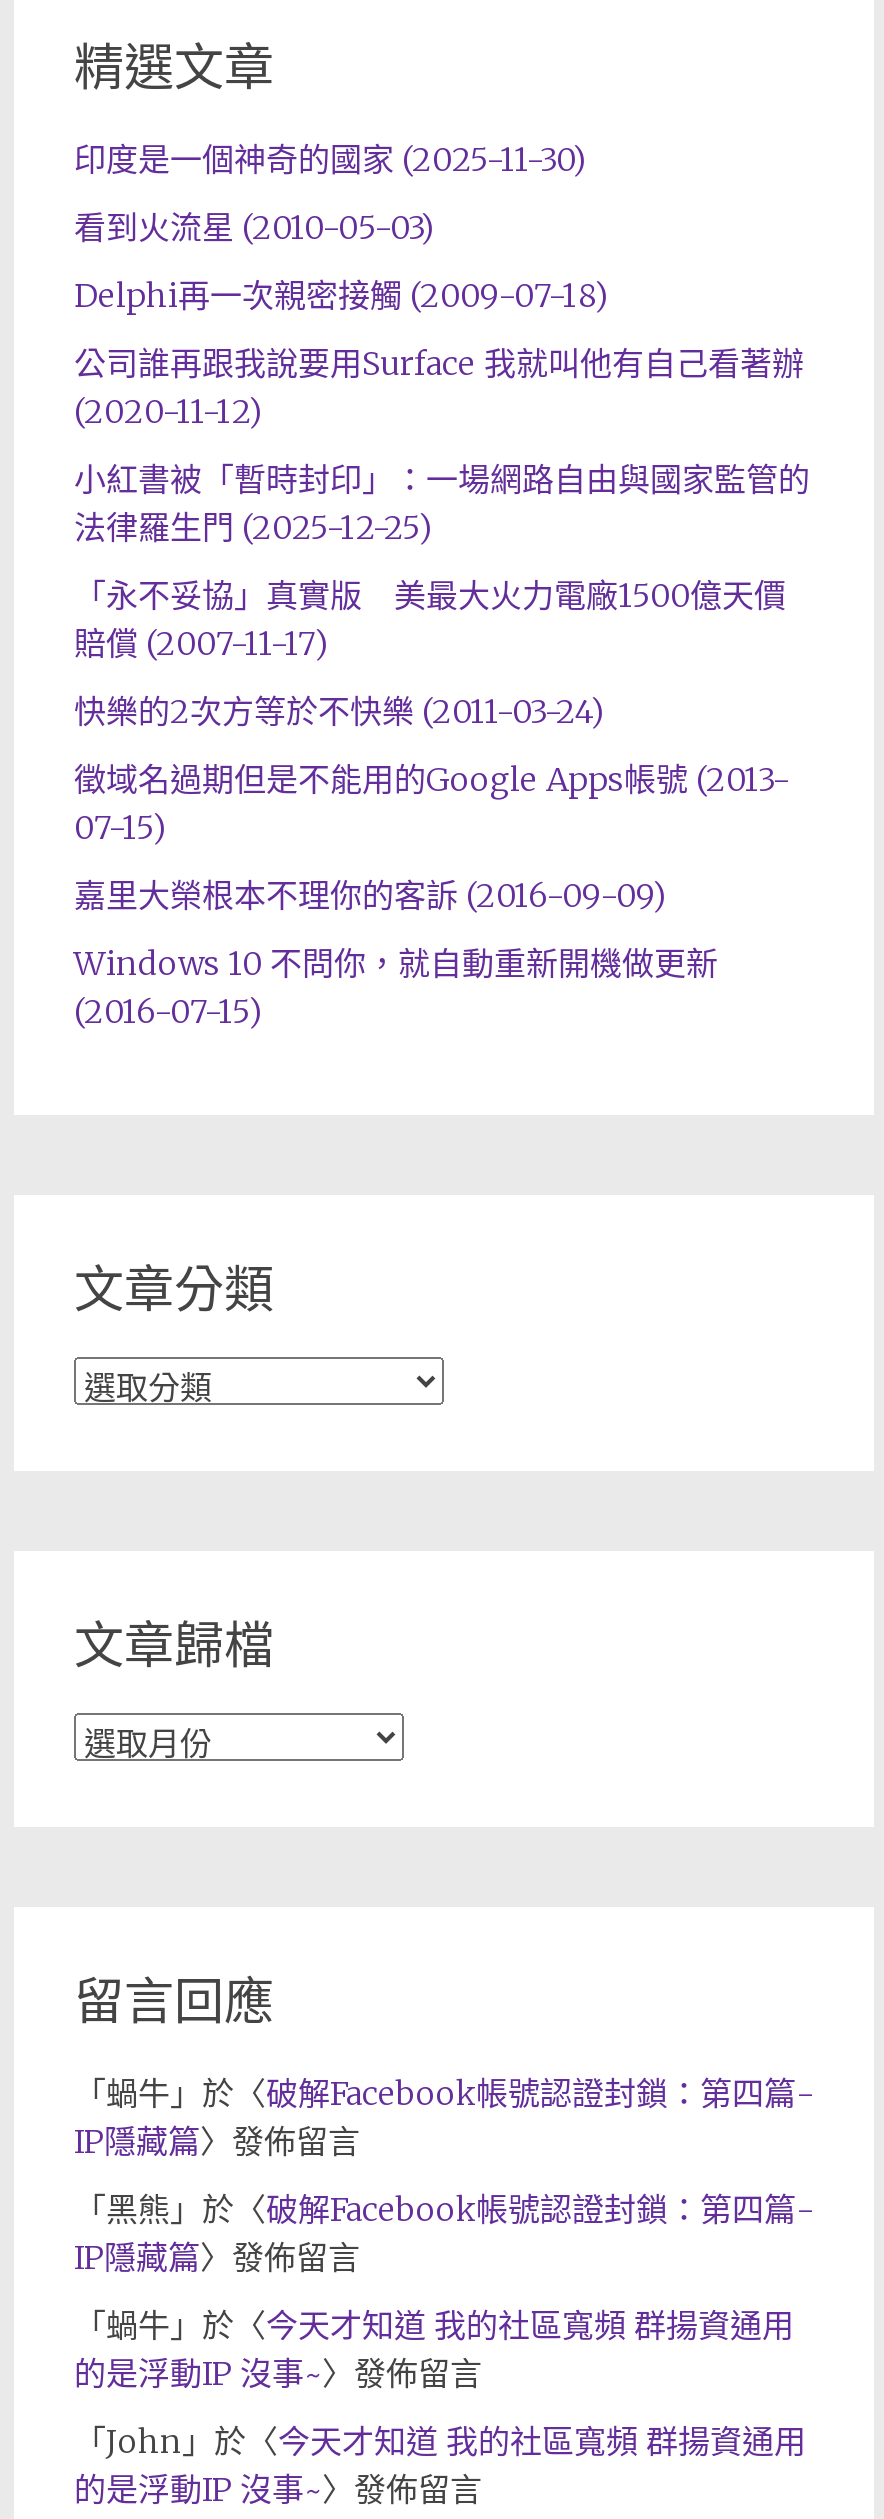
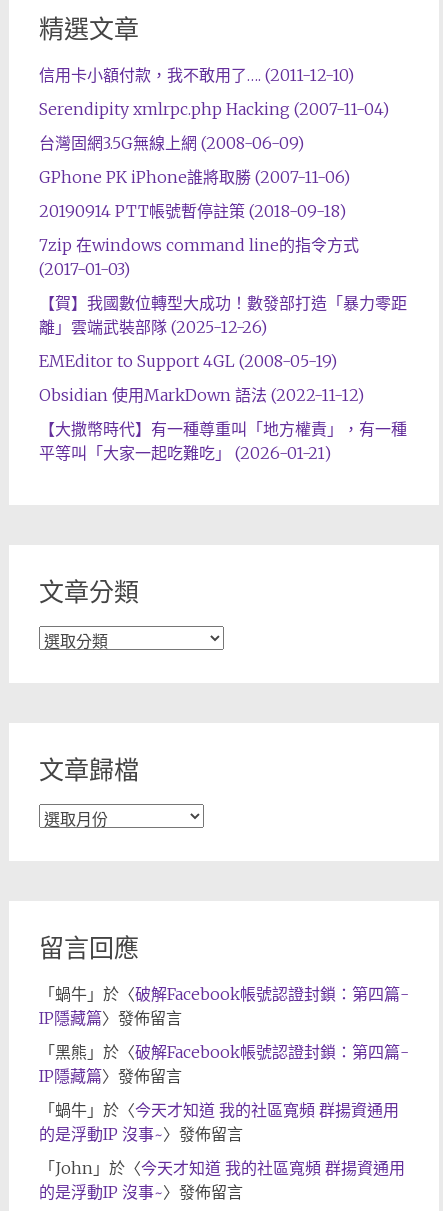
[74,139,586,179] 印度是一個神奇的國家 (2025-11-30) -> [39,65,354,85] 信用卡小額付款，我不敢用了…. (2011-12-10)
[74,207,434,247] 看到火流星 (2010-05-03) -> [39,99,389,119] Serendipity xmlrpc.php Hacking (2007-11-04)
[74,275,608,315] Delphi再一次親密接觸 (2009-07-18) -> [39,133,304,153] 台灣固網3.5G無線上網 (2008-06-09)
[74,343,804,431] 公司誰再跟我說要用Surface 我就叫他有自己看著辦 | (2020-11-12) -> [39,167,350,187] GPhone PK iPhone誰將取勝 (2007-11-06)
[74,459,810,547] 小紅書被「暫時封印」：一場網路自由與國家監管的 | 法律羅生門 (2025-12-25) -> [39,201,346,221] 20190914 PTT帳號暫停註策 (2018-09-18)
[74,575,786,663] 「永不妥協」真實版 美最大火力電廠1500億天價 | 賠償 (2007-11-17) -> [39,235,359,279] 7zip 在windows command line的指令方式 | (2017-01-03)
[74,691,604,731] 快樂的2次方等於不快樂 (2011-03-24) -> [39,293,407,337] 【賀】我國數位轉型大成功！數發部打造「暴力零距 | 離」雲端武裝部隊 (2025-12-26)
[74,759,790,847] 徵域名過期但是不能用的Google Apps帳號 (2013- | 07-15) -> [39,351,337,371] EMEditor to Support 4GL (2008-05-19)
[74,875,666,915] 嘉里大榮根本不理你的客訴 (2016-09-09) -> [39,385,364,405] Obsidian 使用MarkDown 語法 (2022-11-12)
[74,943,718,1031] Windows 10 不問你，就自動重新開機做更新 | (2016-07-15) -> [39,419,407,463] 【大撒幣時代】有一種尊重叫「地方權責」，有一種 | 平等叫「大家一起吃難吃」 (2026-01-21)

